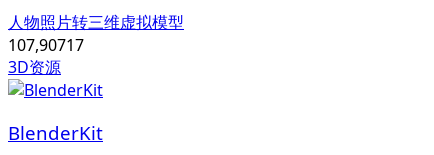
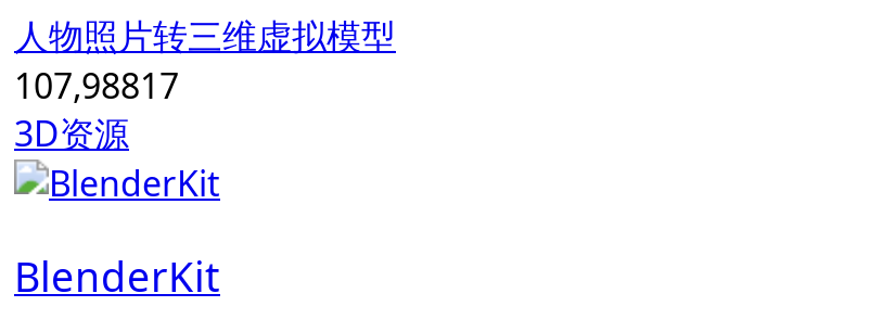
[8,34,84,56] 107,90717 -> [14,62,179,110] 107,98817

